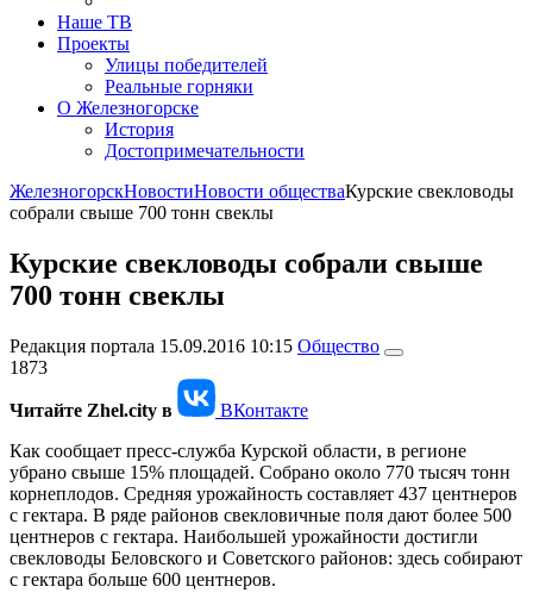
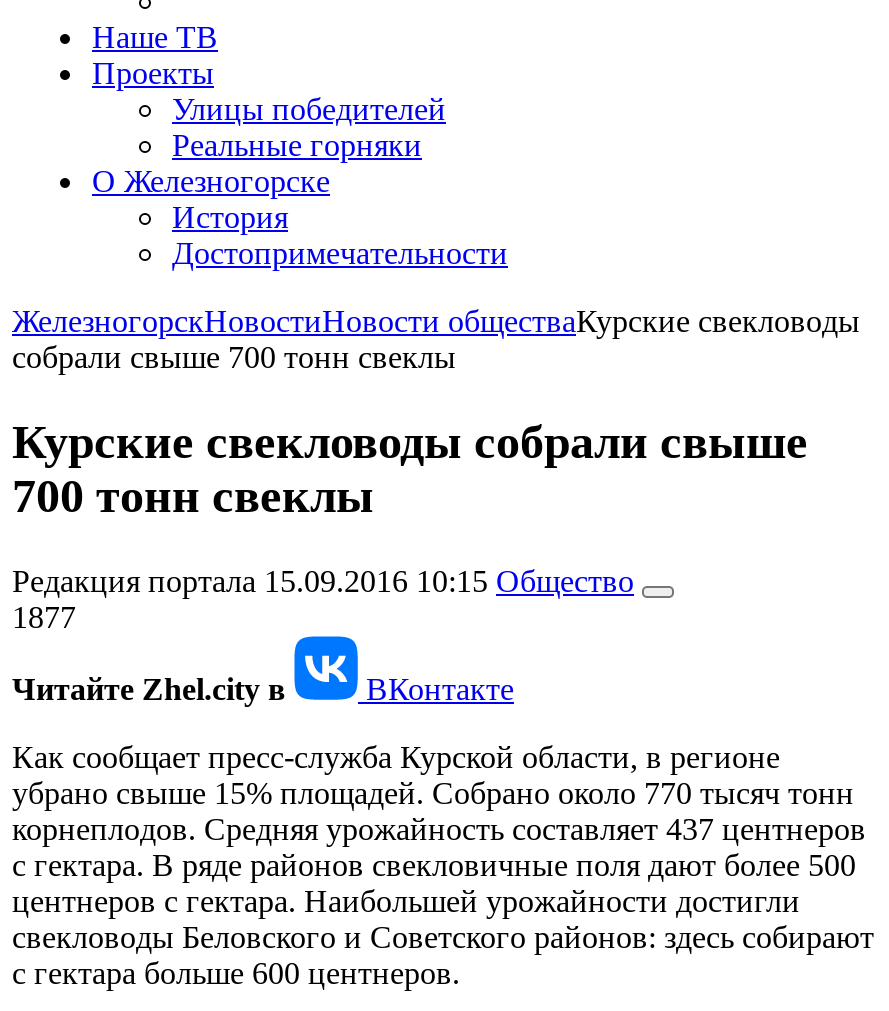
[10,357,48,377] 1873 -> [12,600,76,634] 1877

